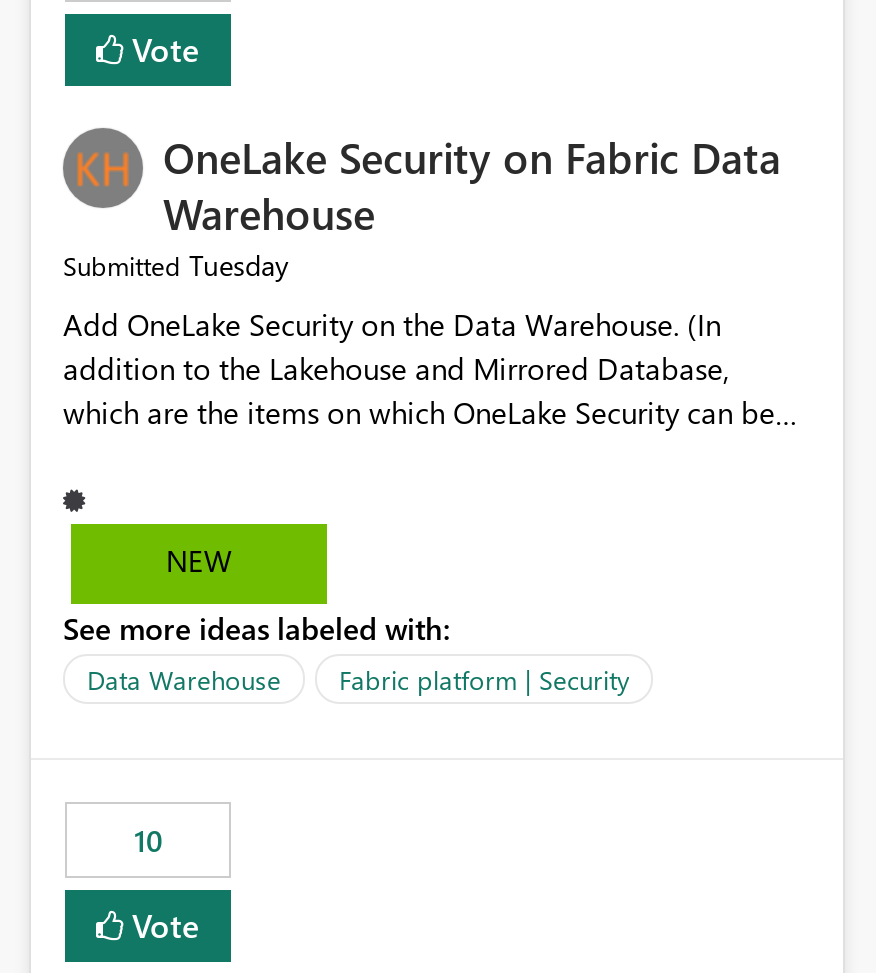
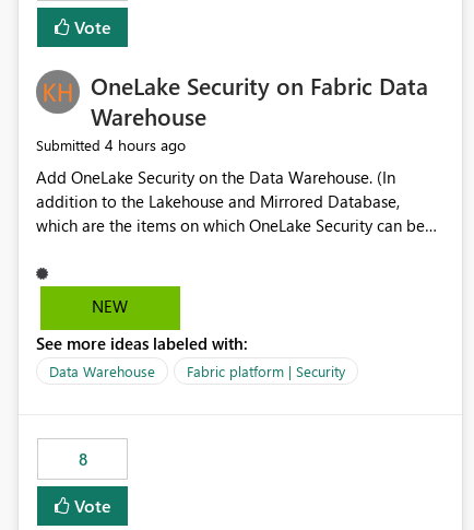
[63,247,289,285] Submitted Tuesday -> [36,135,186,156] Submitted 4 hours ago
[134,821,162,861] 10 -> [78,448,87,470] 8

